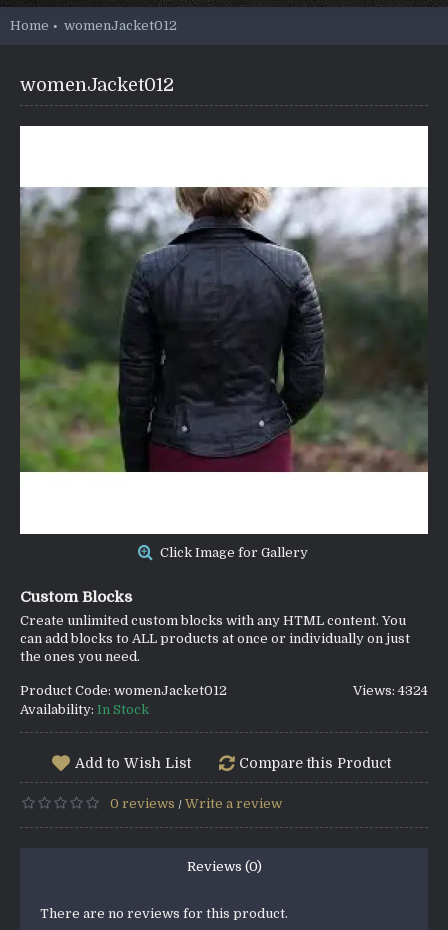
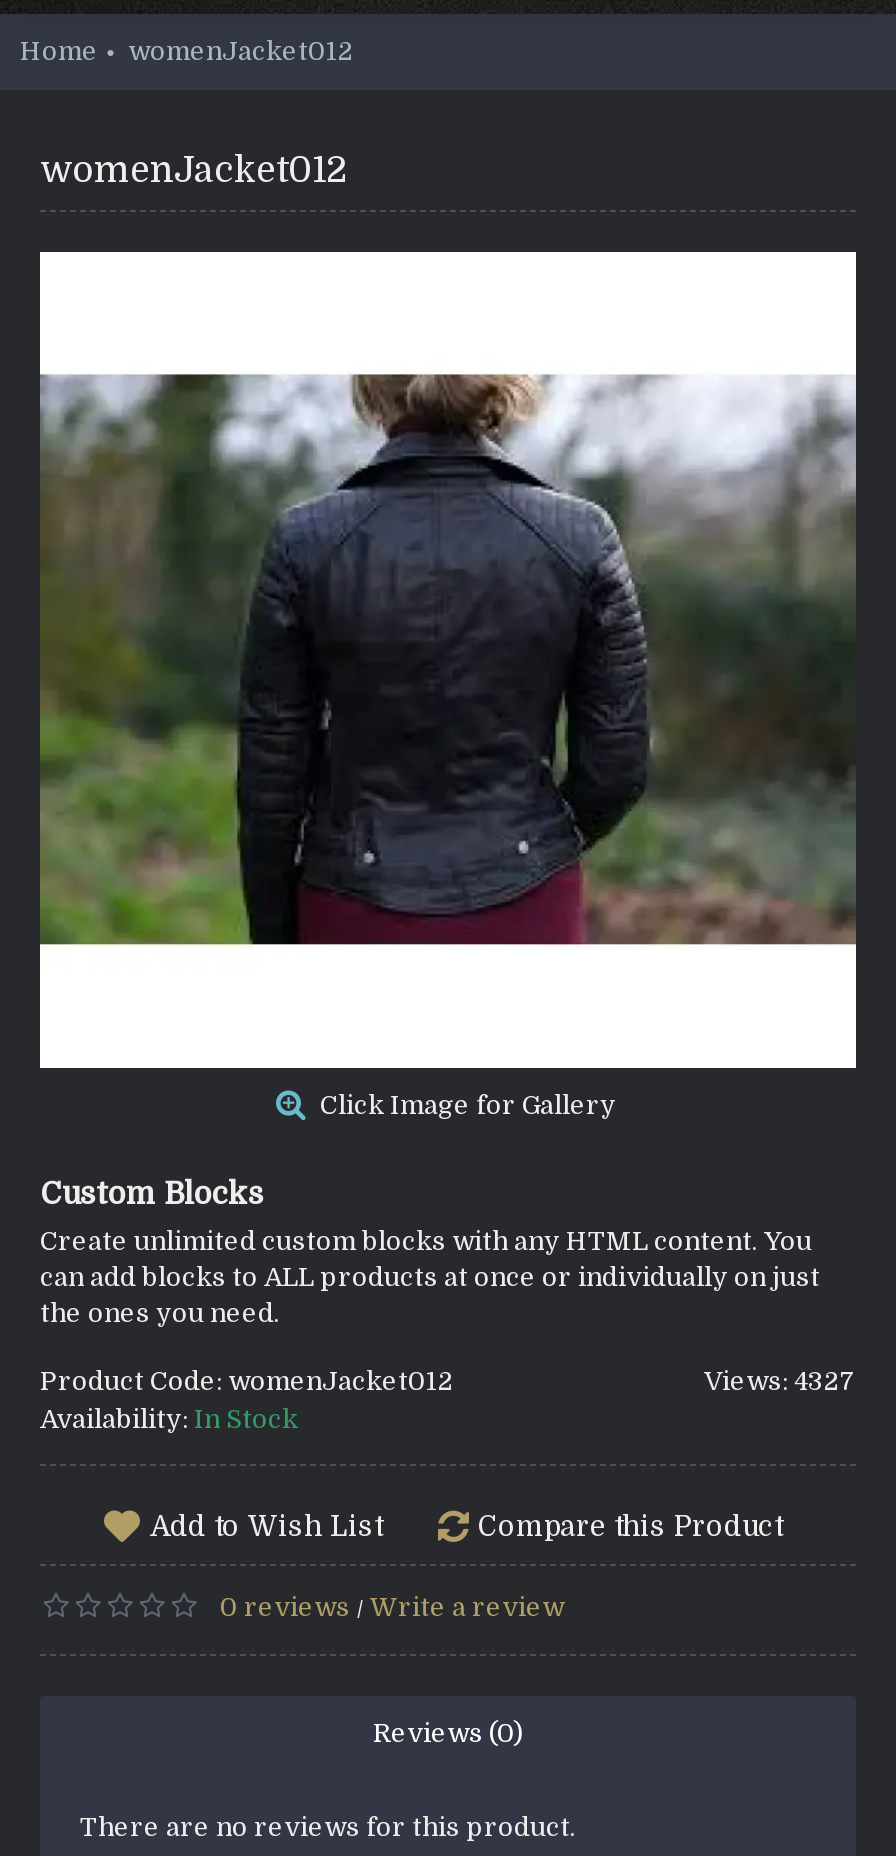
[353,683,428,698] Views: 4324 -> [704,1366,856,1396] Views: 4327

